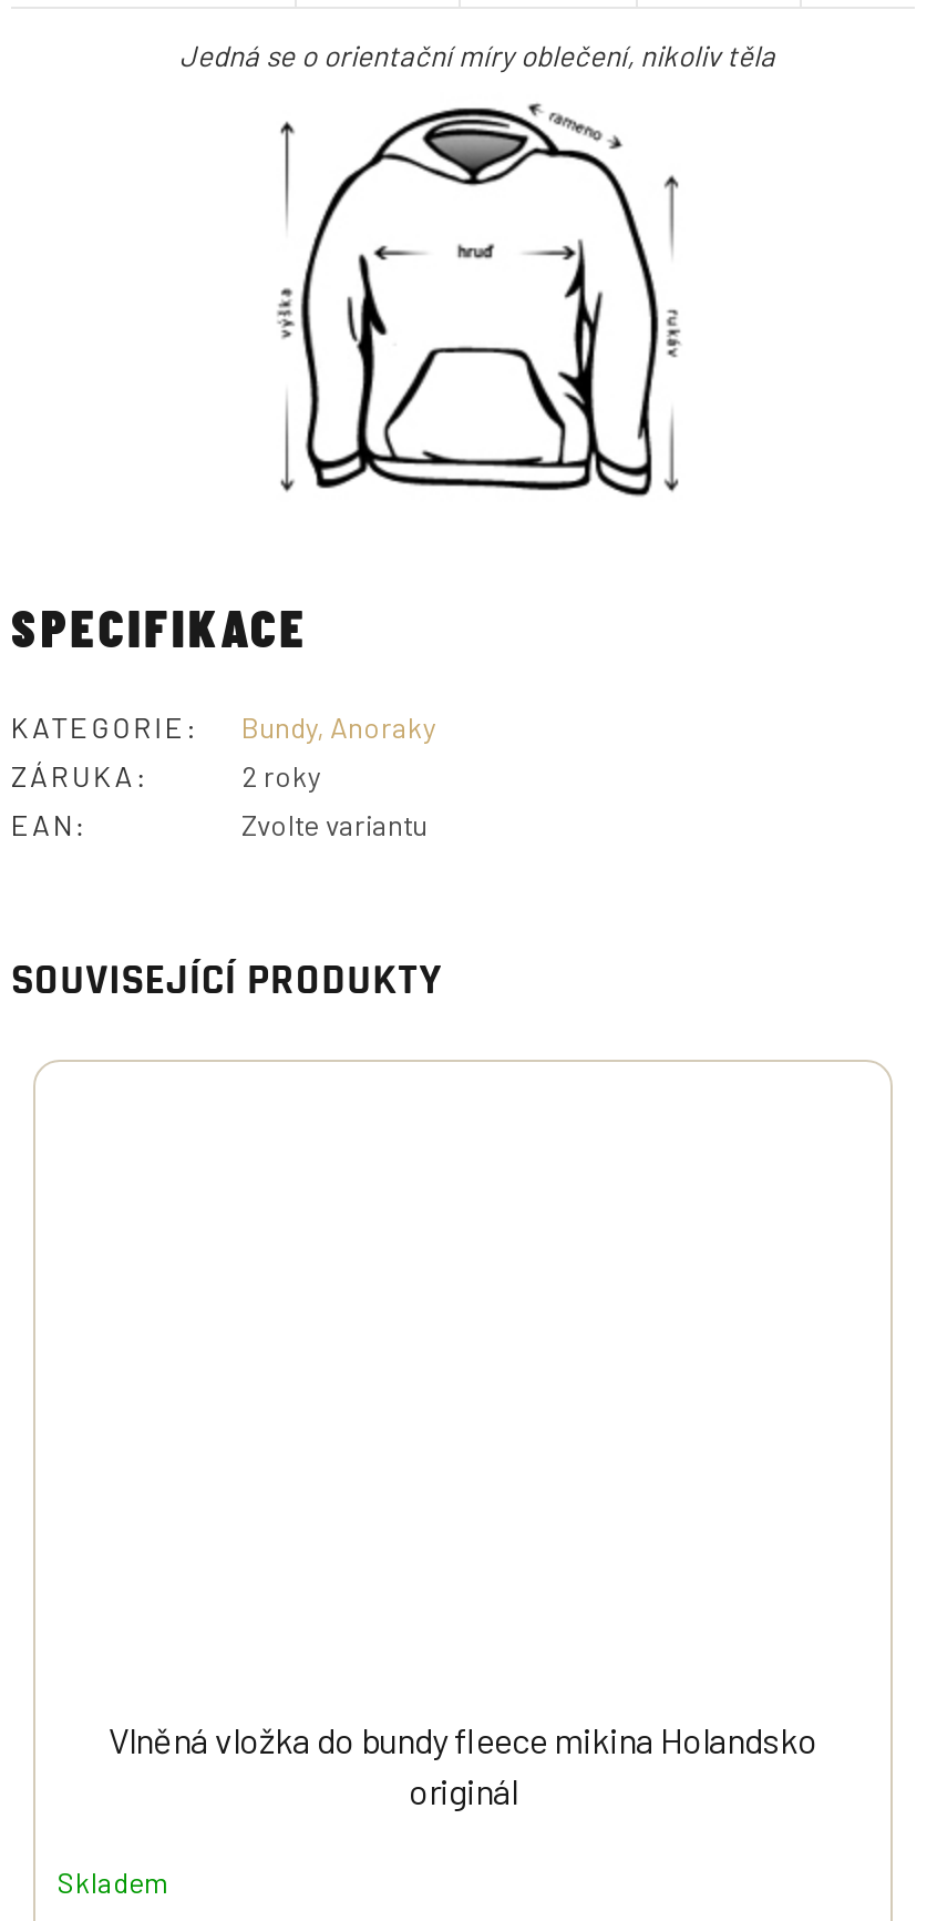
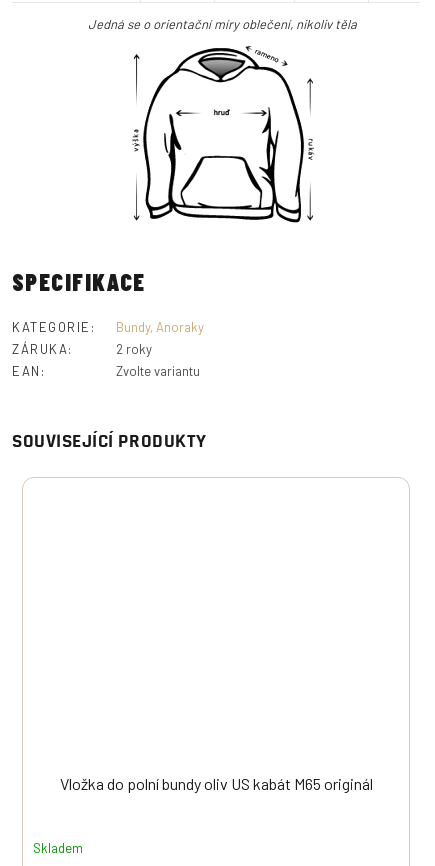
[109,1718,817,1811] Vlněná vložka do bundy fleece mikina Holandsko | originál -> [59,774,372,793] Vložka do polní bundy oliv US kabát M65 originál

